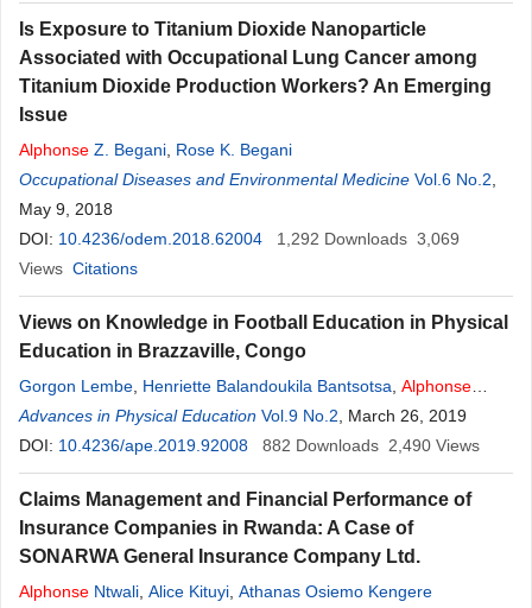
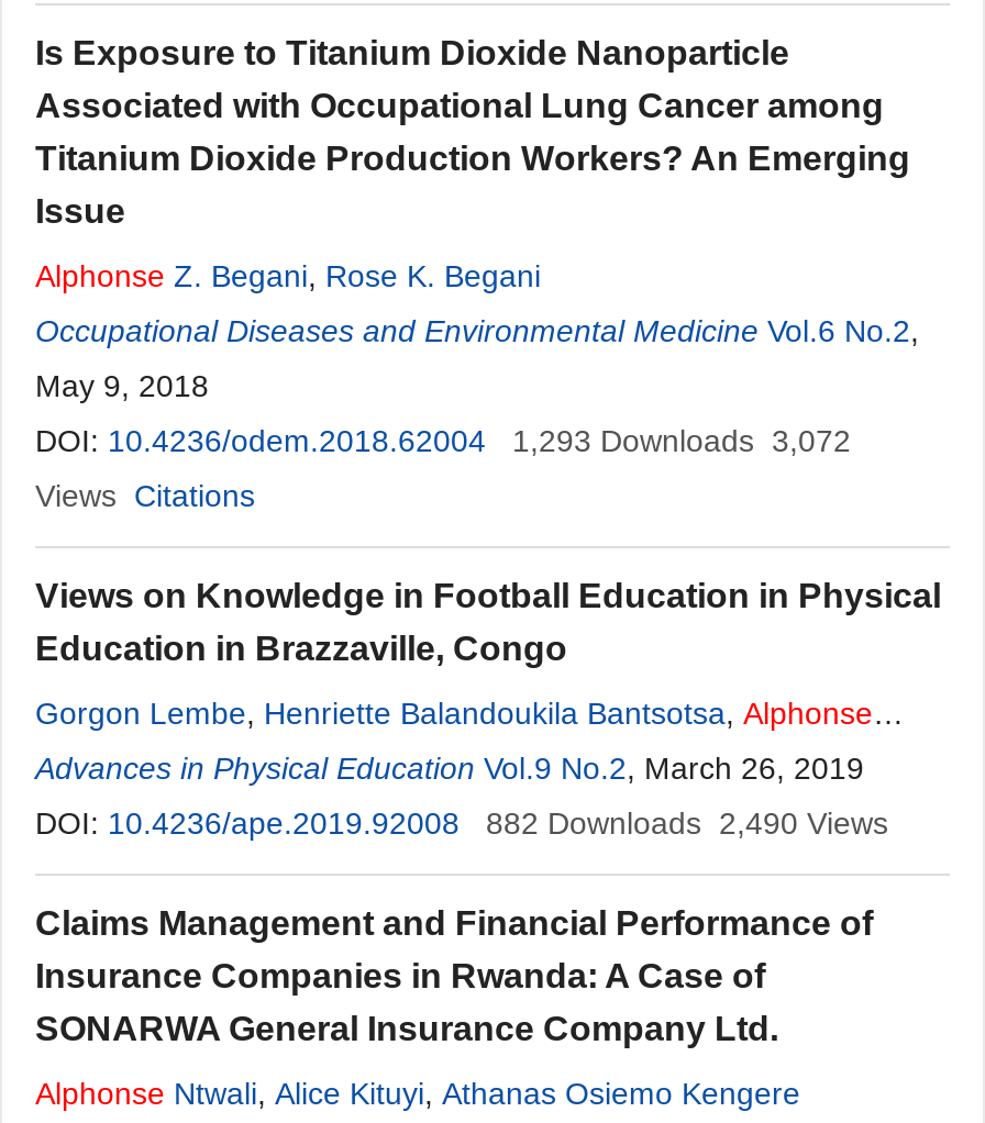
[19,229,460,248] DOI: 10.4236/odem.2018.62004 1,292 Downloads 3,069 -> [35,423,851,458] DOI: 10.4236/odem.2018.62004 1,293 Downloads 3,072

